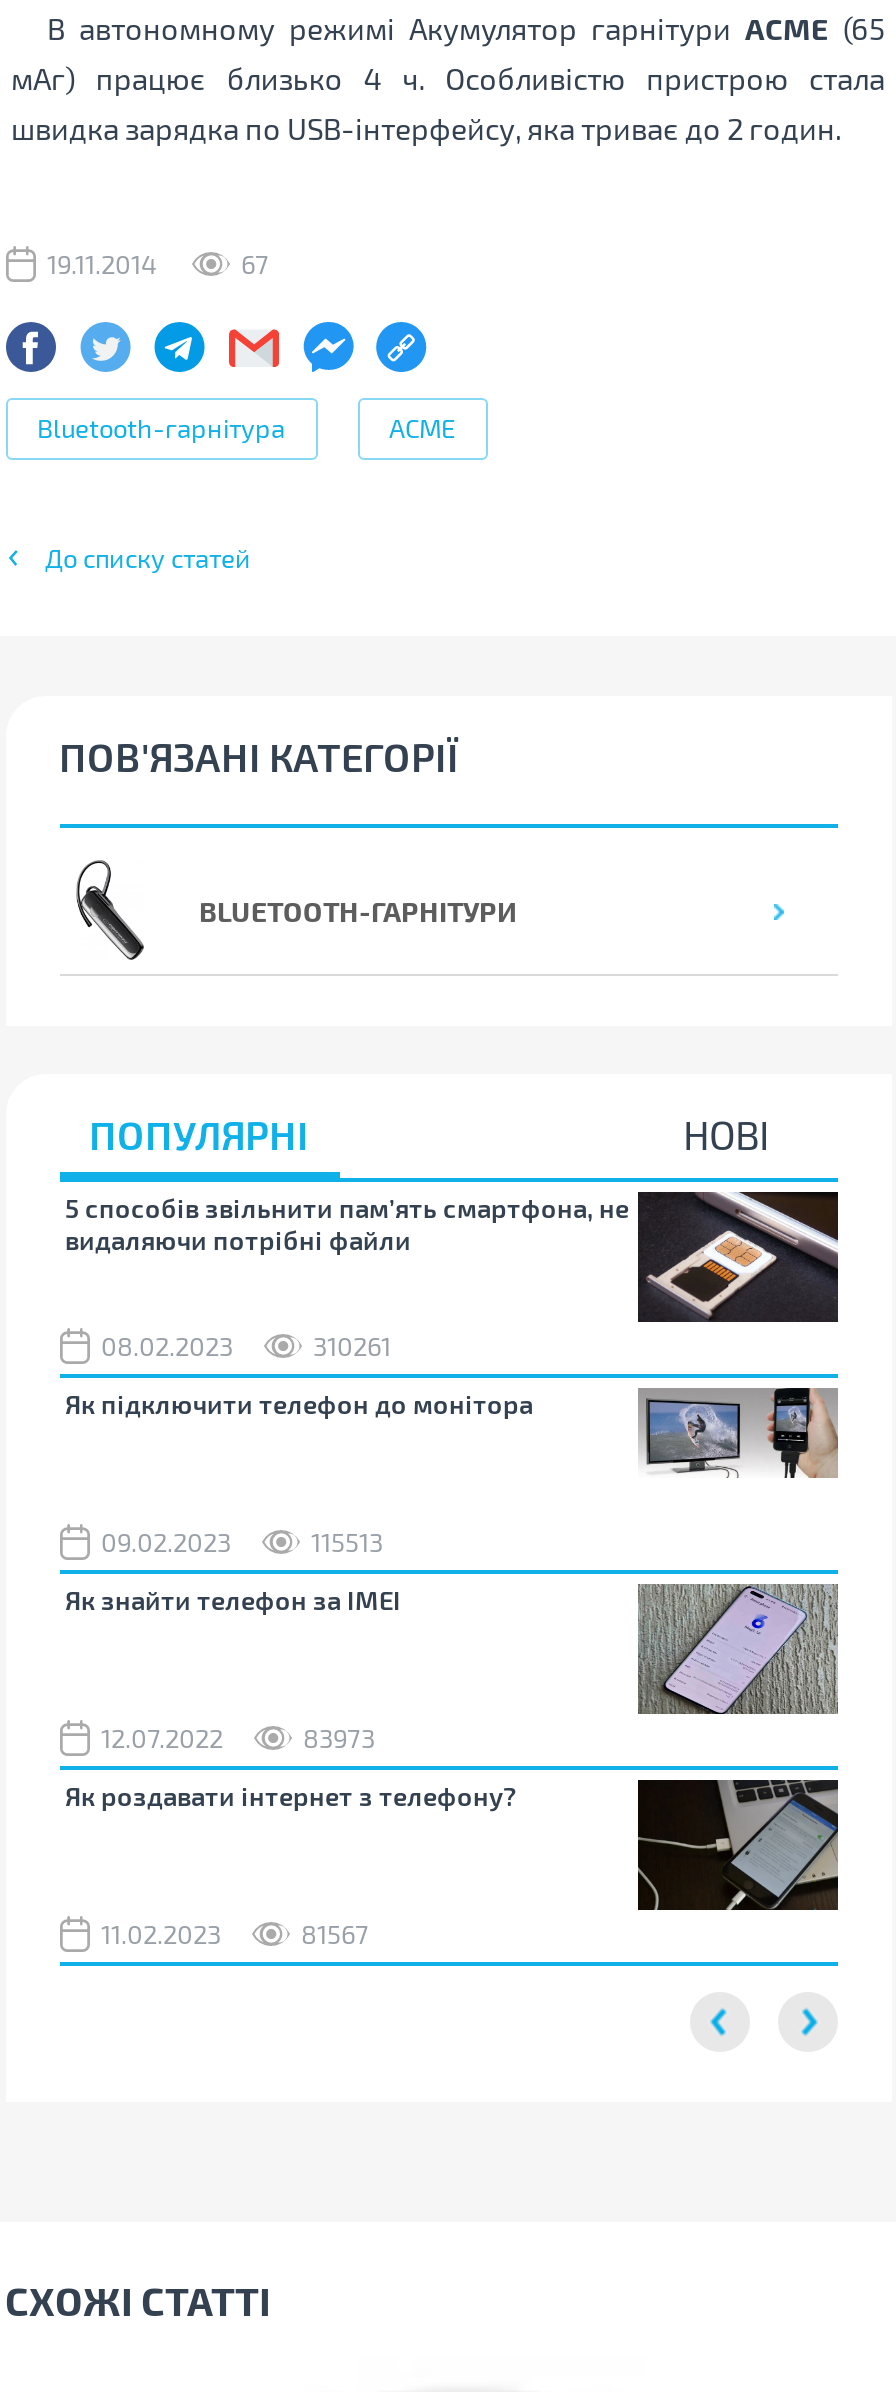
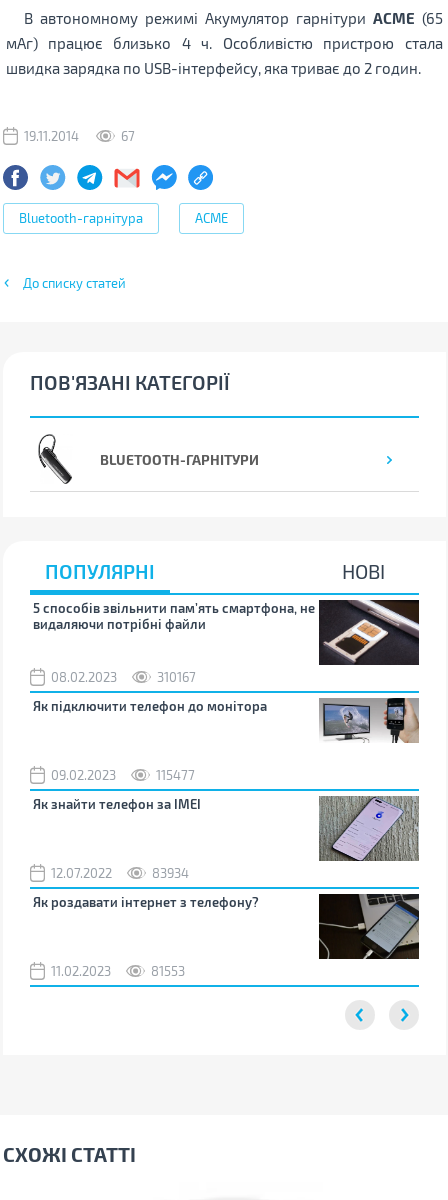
[313,1330,391,1362] 310261 -> [156,669,195,685] 310167
[311,1526,383,1558] 115513 -> [155,767,194,783] 115477
[303,1722,375,1754] 83973 -> [151,865,188,881] 83934
[301,1918,369,1950] 81567 -> [150,963,184,979] 81553

